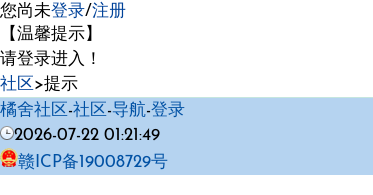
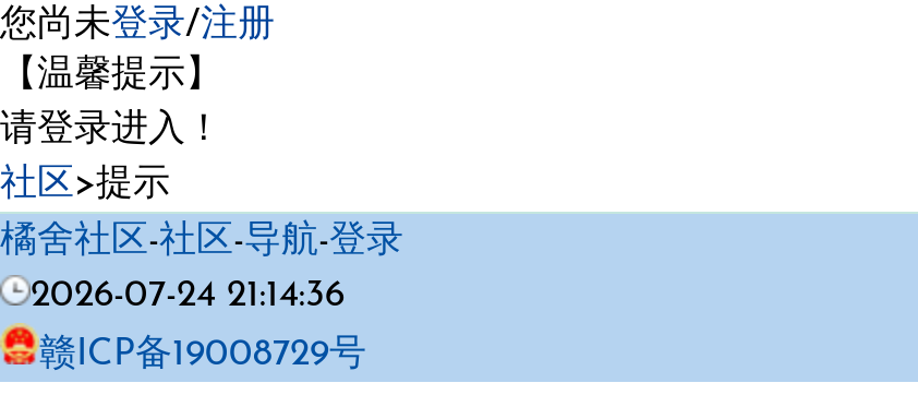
[14,127,160,144] 2026-07-22 01:21:49 -> [31,277,345,314] 2026-07-24 21:14:36

